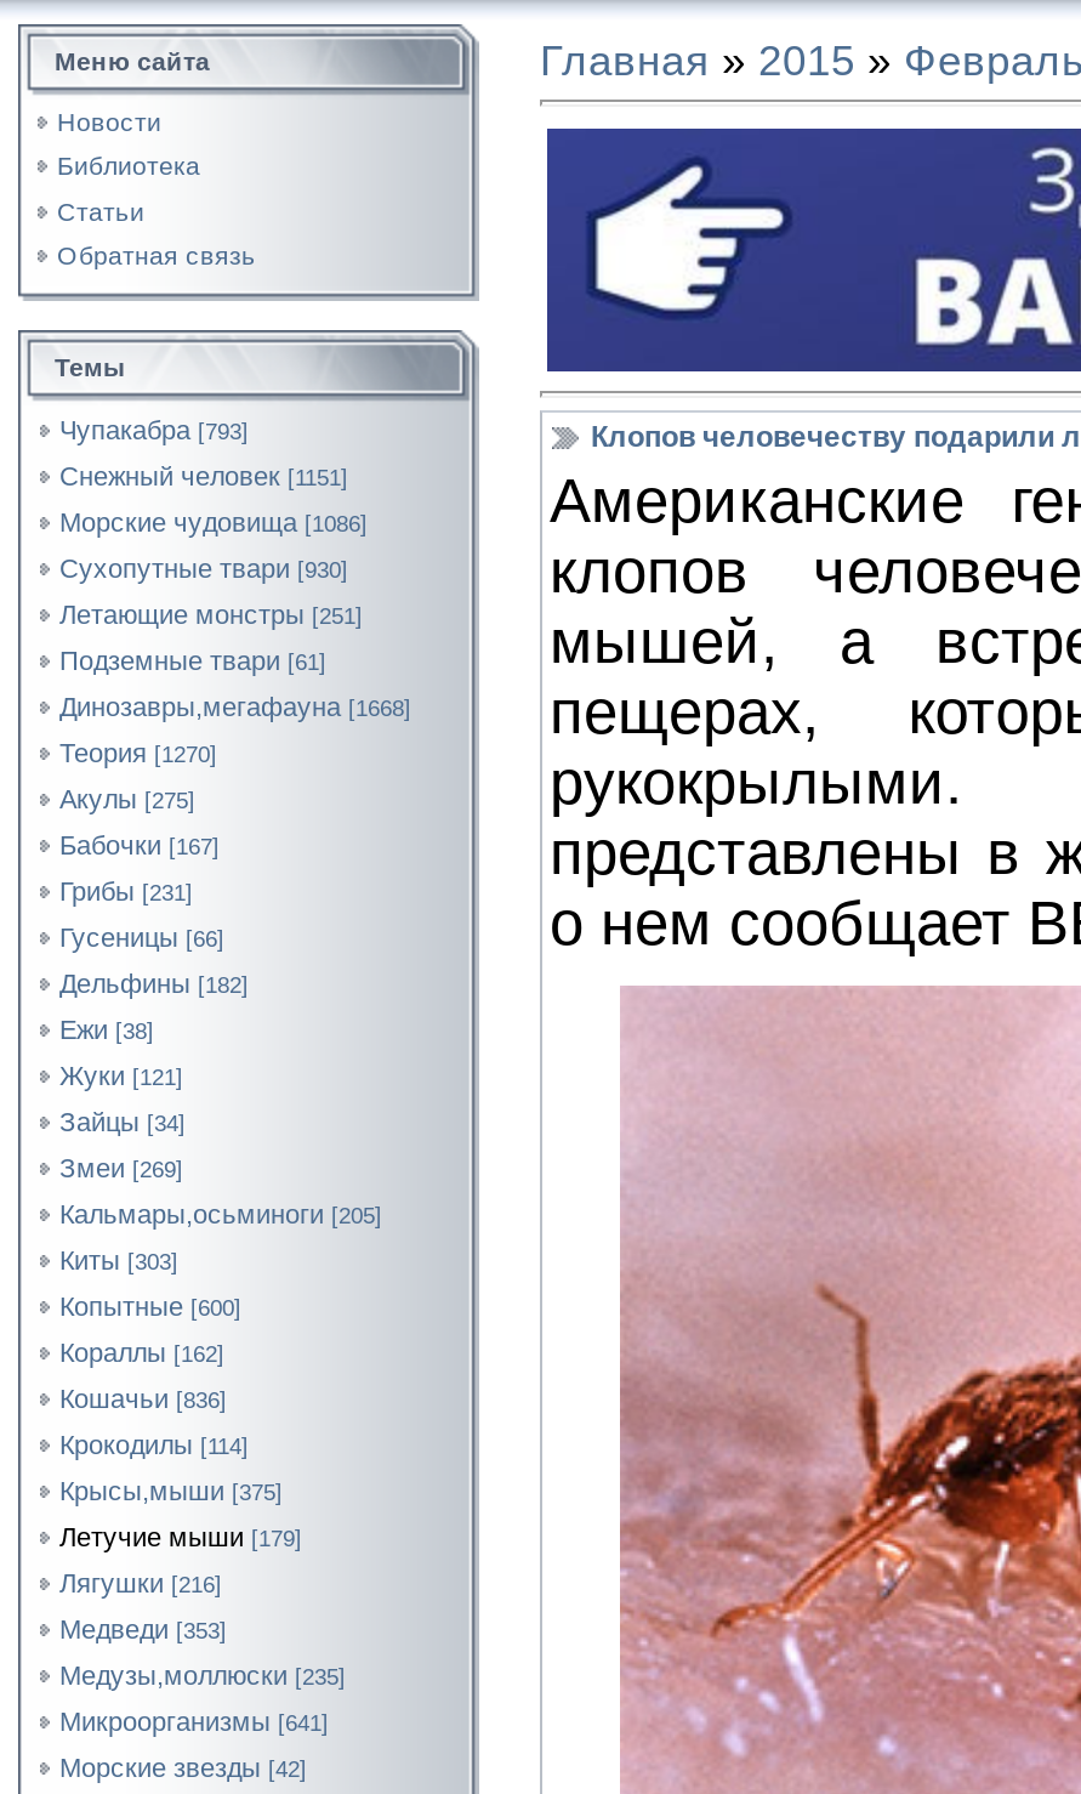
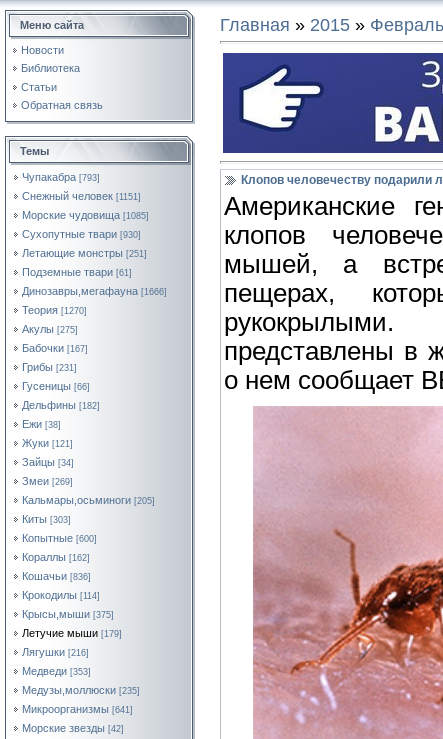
[59,507,368,537] Морские чудовища [1086] -> [22,209,149,221] Морские чудовища [1085]
[59,692,411,721] Динозавры,мегафауна [1668] -> [22,285,167,297] Динозавры,мегафауна [1666]

